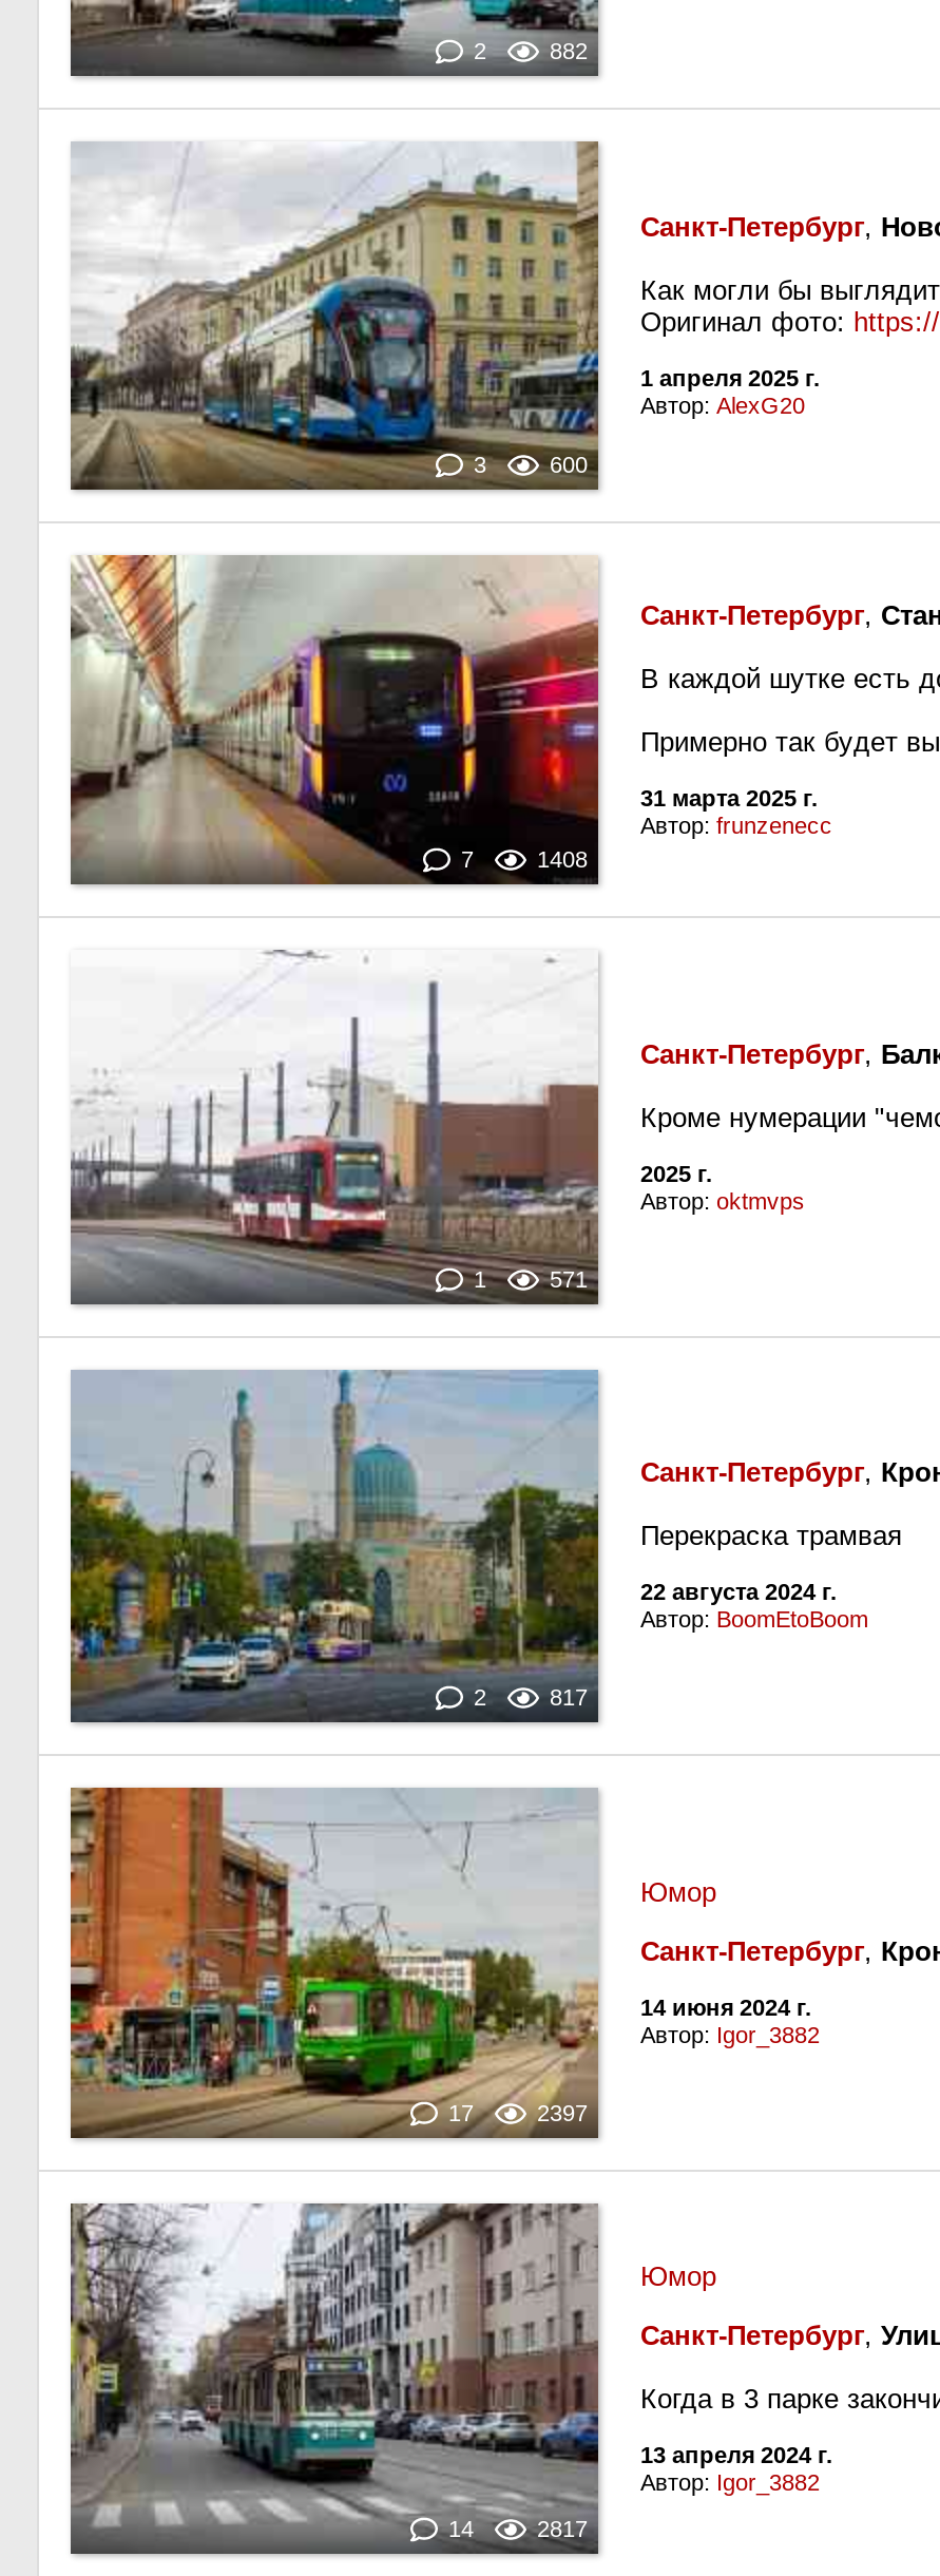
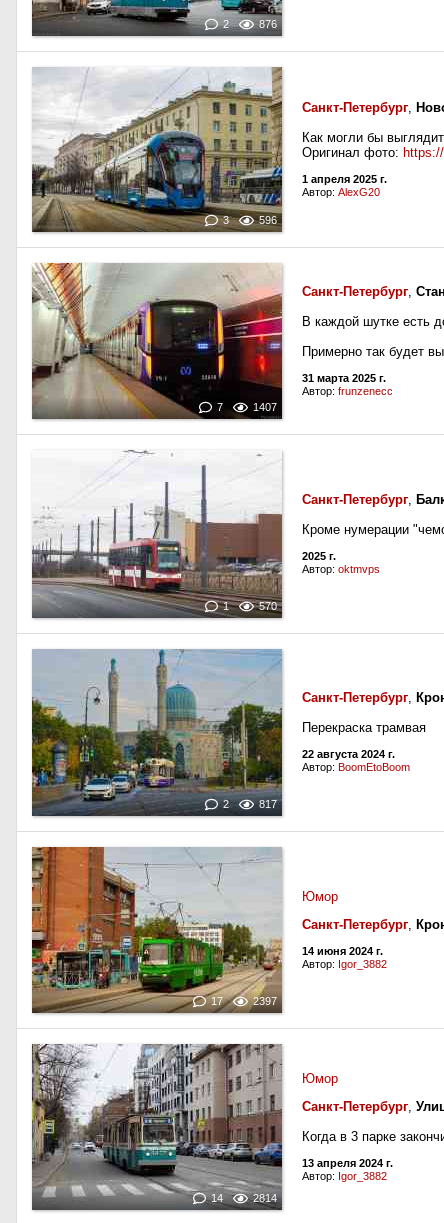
[550,38,588,63] 882 -> [259,18,277,30] 876
[550,452,588,477] 600 -> [259,214,277,226] 596
[537,846,588,872] 1408 -> [253,401,277,413] 1407
[550,1266,588,1292] 571 -> [259,600,277,612] 570
[537,2516,588,2541] 2817 -> [253,1192,277,1204] 2814

